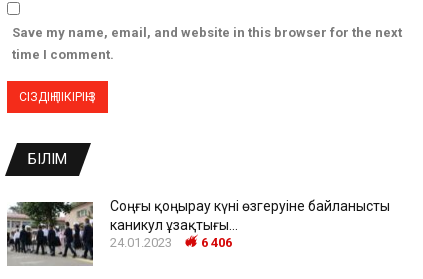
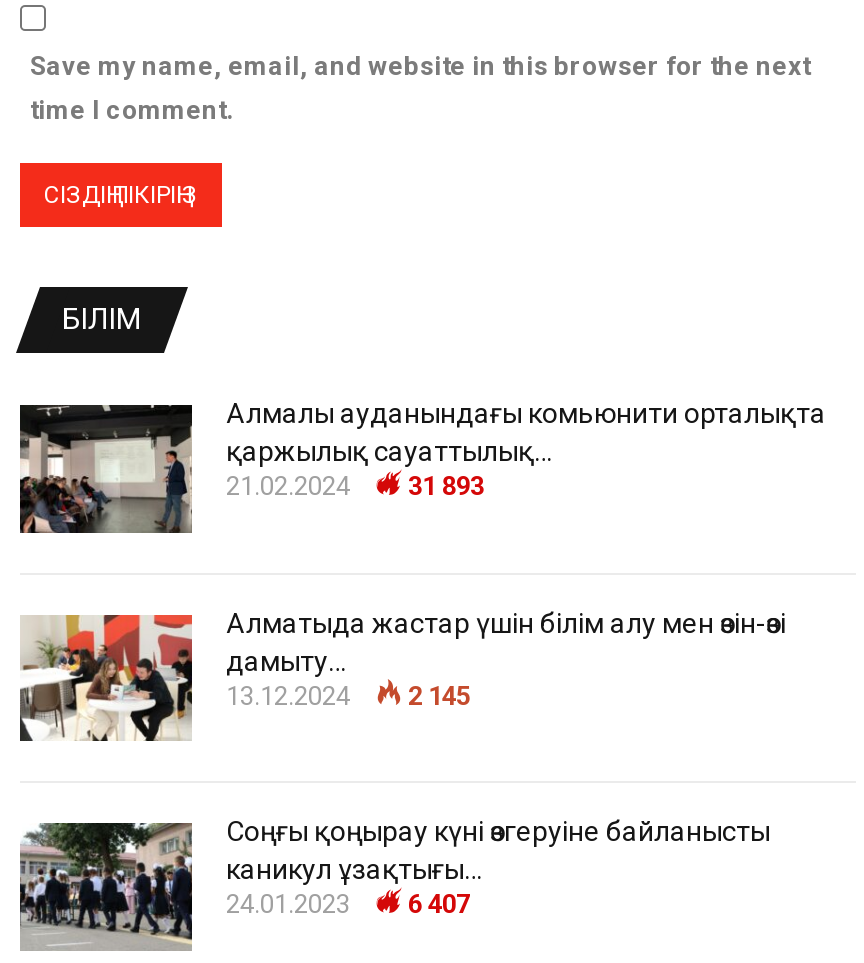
none -> [18,397,826,533] [image] | Алмалы ауданындағы комьюнити орталықта | қаржылық сауаттылық… | 21.02.2024 | 31 893
none -> [18,606,786,743] [image] | Алматыда жастар үшін білім алу мен өзін-өзі | дамыту… | 13.12.2024 | 2 145
[110,235,232,250] 24.01.2023 6 406 -> [226,889,470,919] 24.01.2023 6 407

